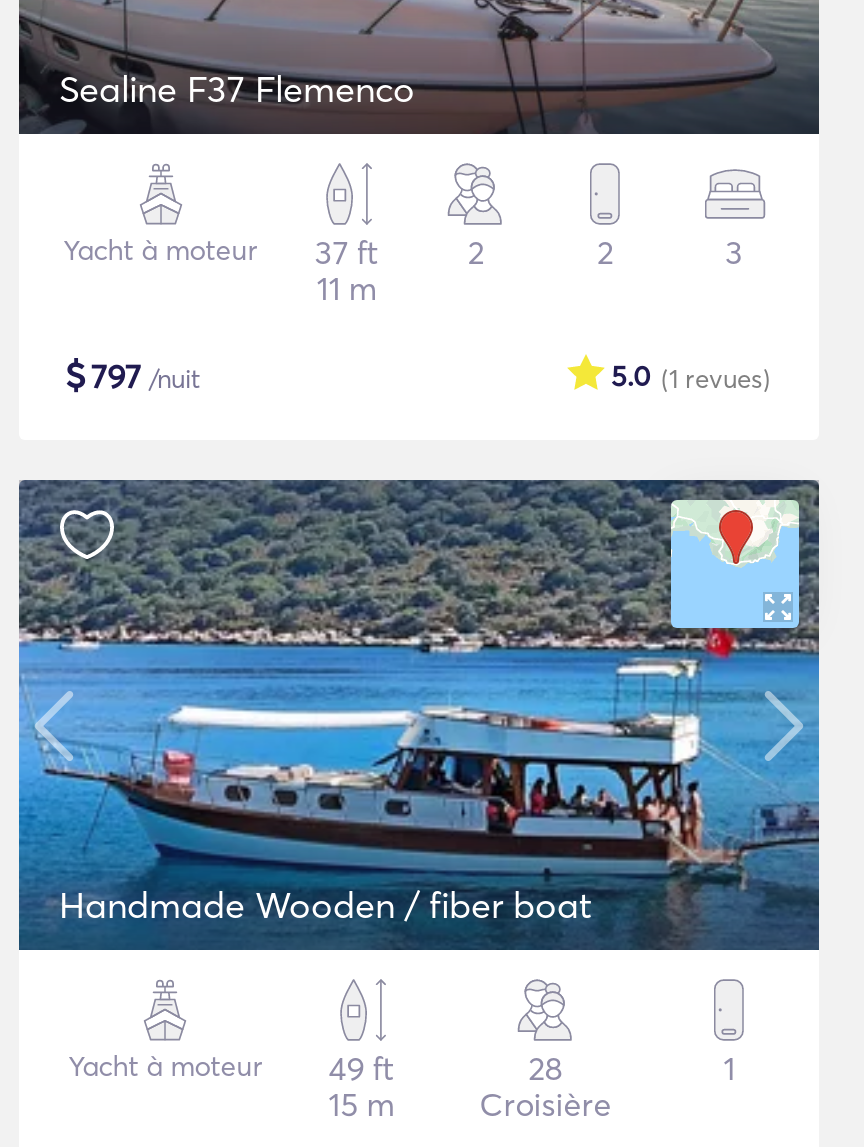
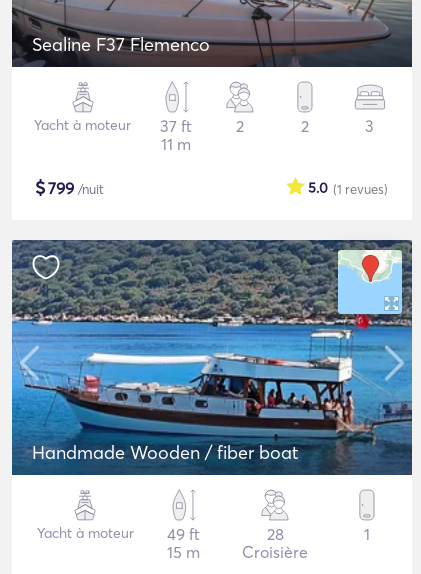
[65,352,201,398] $797 /nuit -> [35,176,104,199] $799 /nuit

